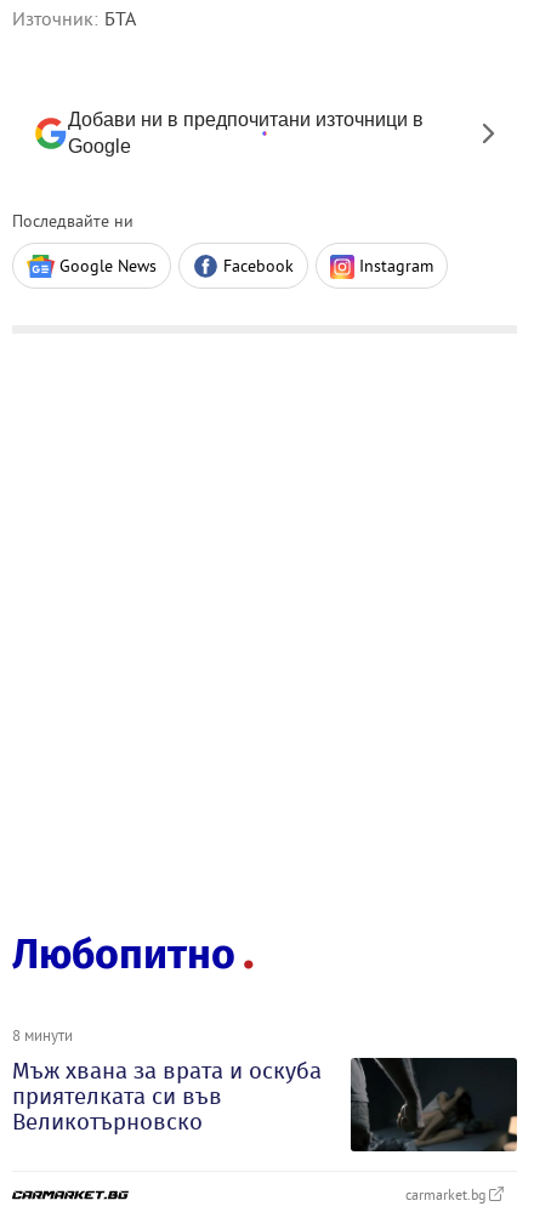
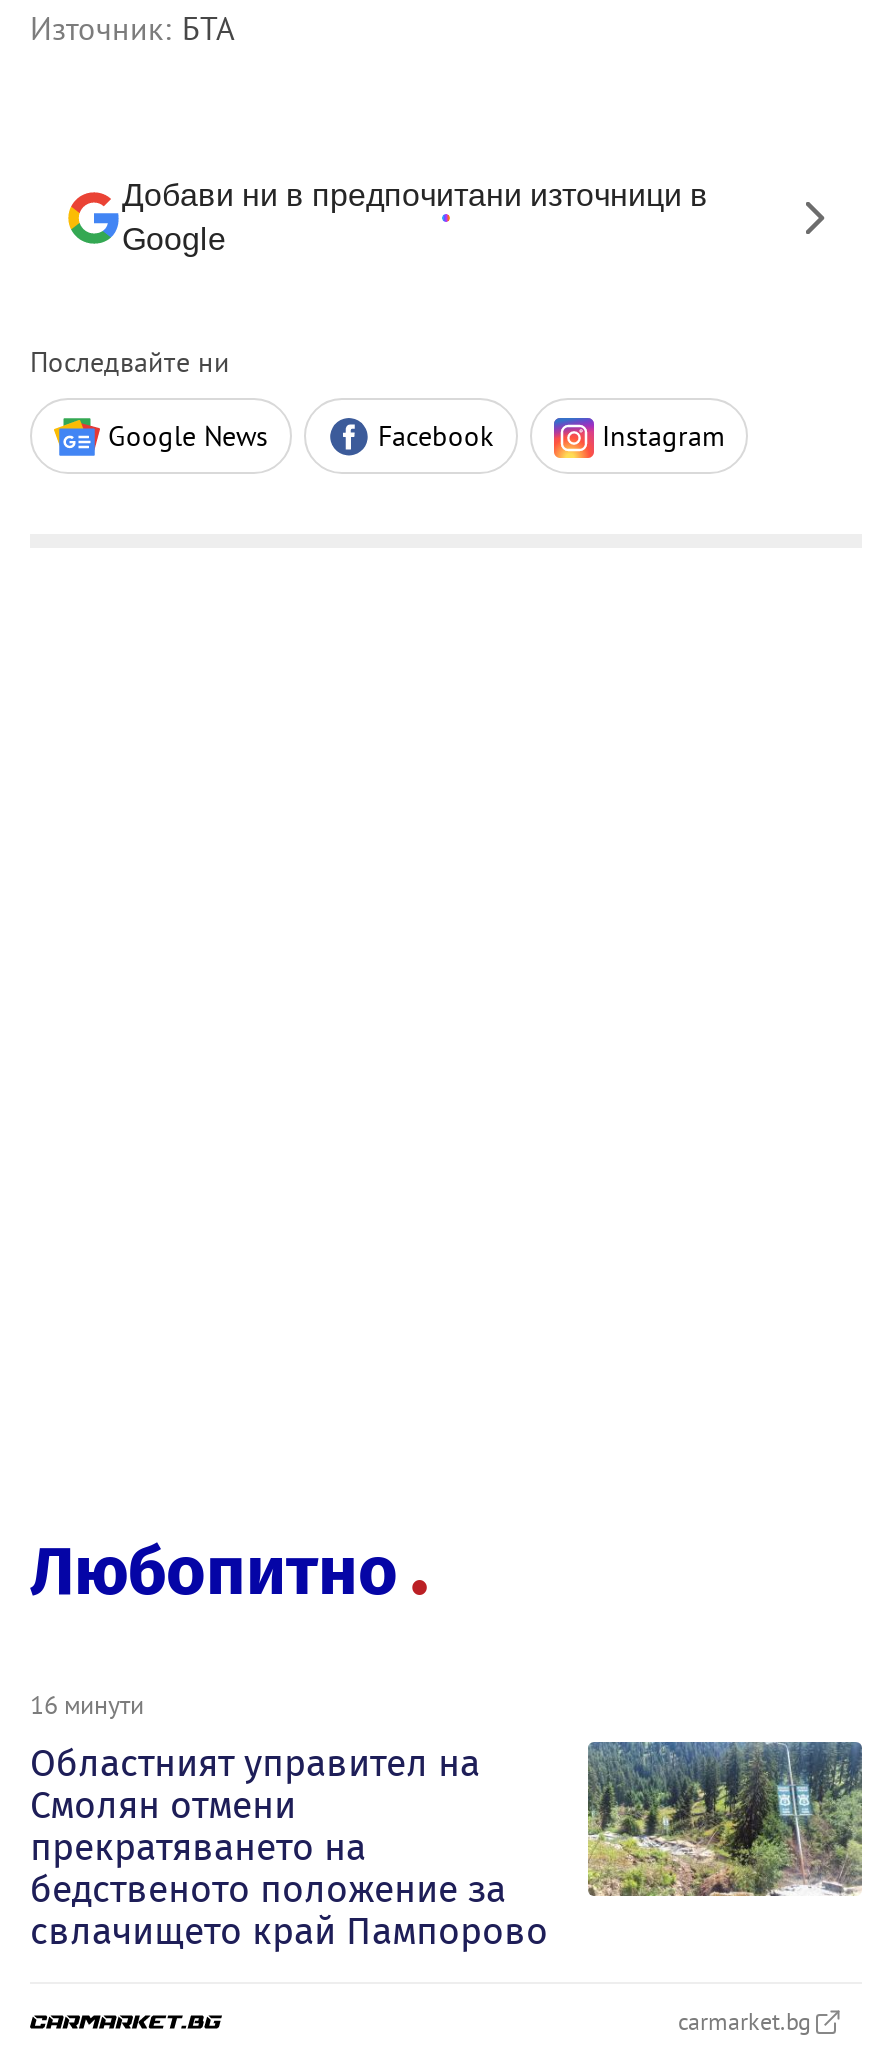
[12,1025,517,1153] [image] | 8 минути | Мъж хвана за врата и оскуба | приятелката си във | Великотърновско -> [30,1688,864,1954] [image] | 16 минути | Областният управител на | Смолян отмени | прекратяването на | бедственото положение за | свлачището край Пампорово

